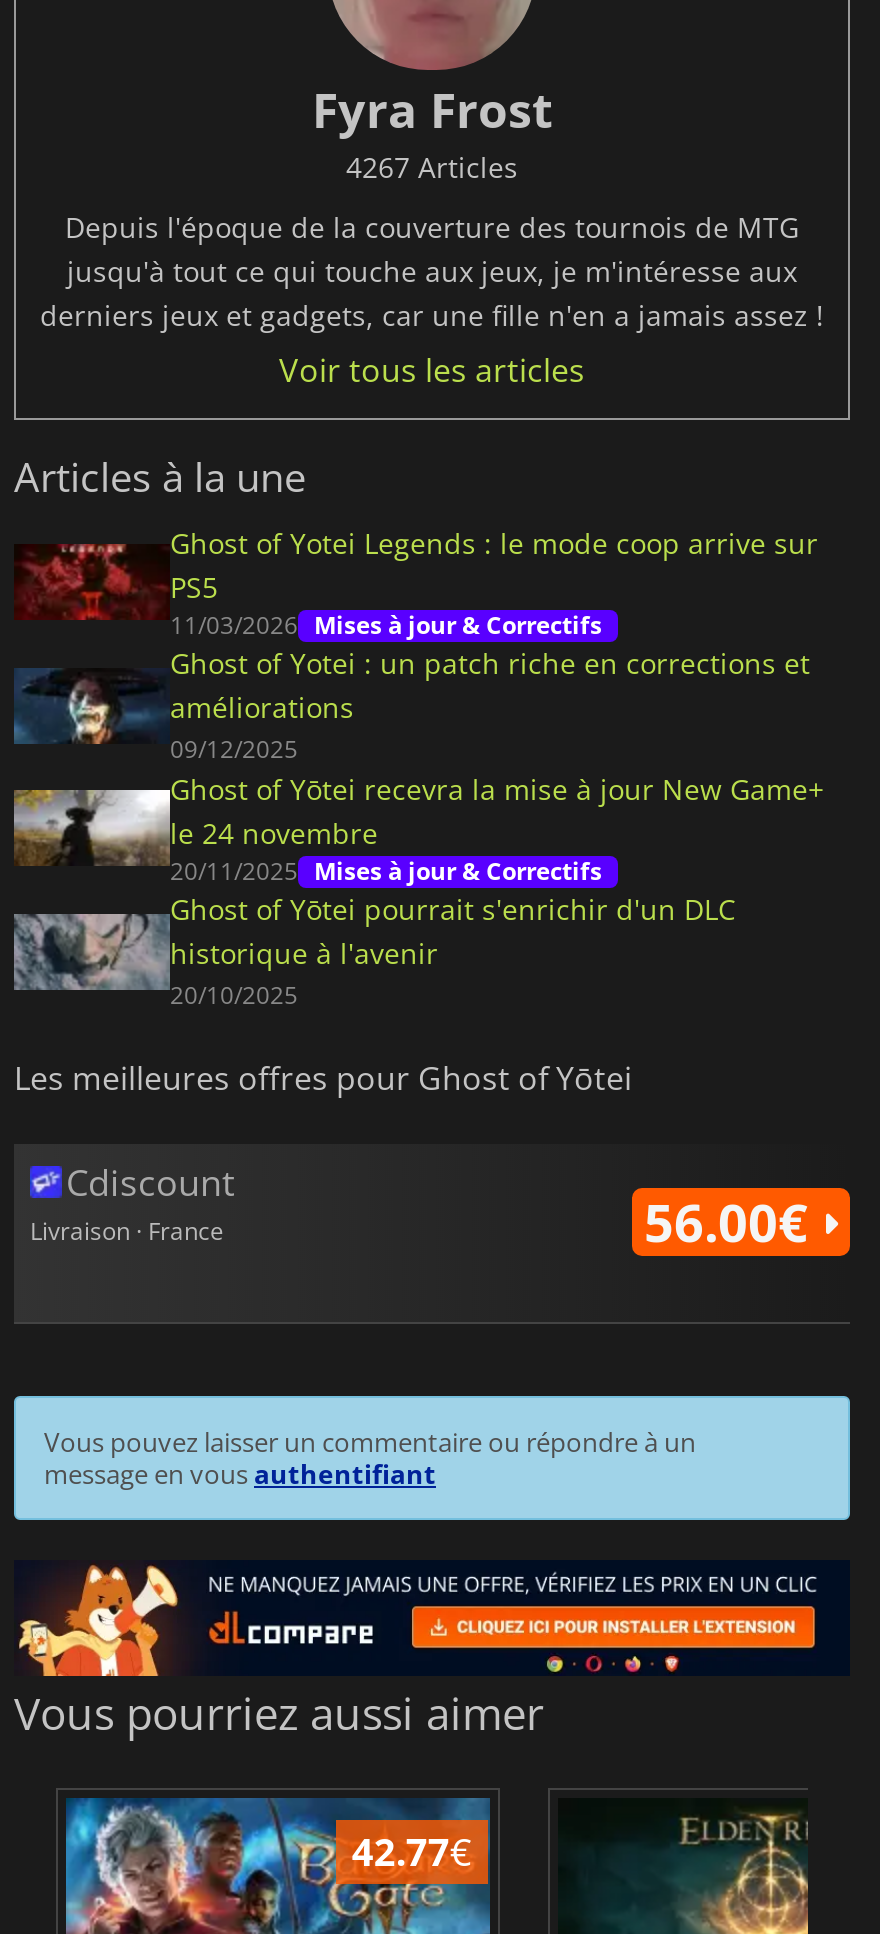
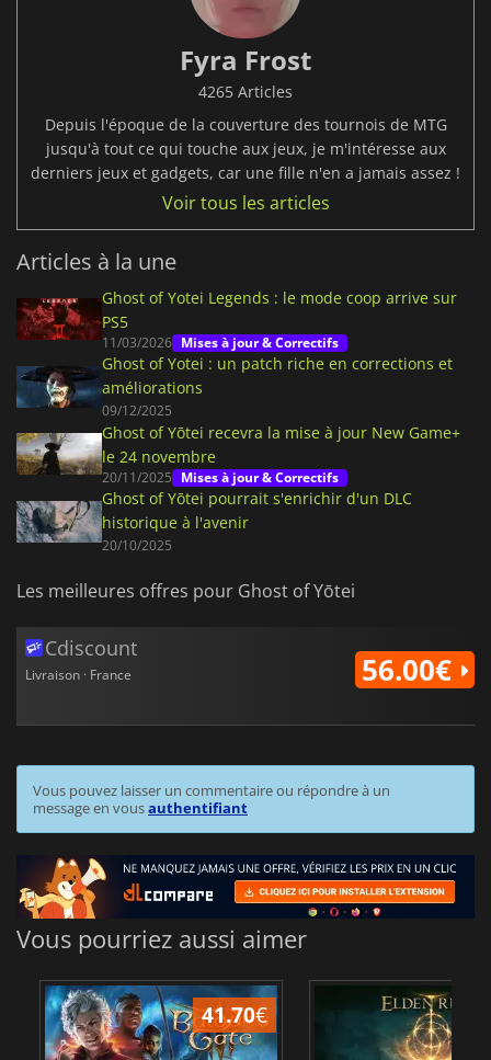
[346,149,518,187] 4267 Articles -> [198,82,293,102] 4265 Articles
[352,1824,472,1878] 42.77€ -> [202,1000,267,1029] 41.70€

